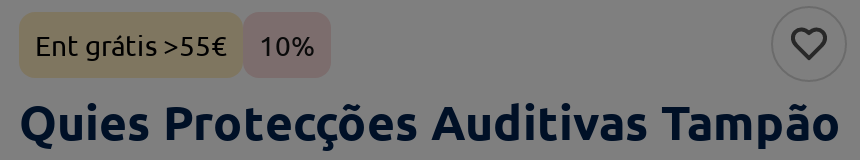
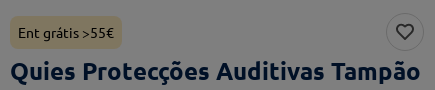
[259,25,315,61] 10% -> none

